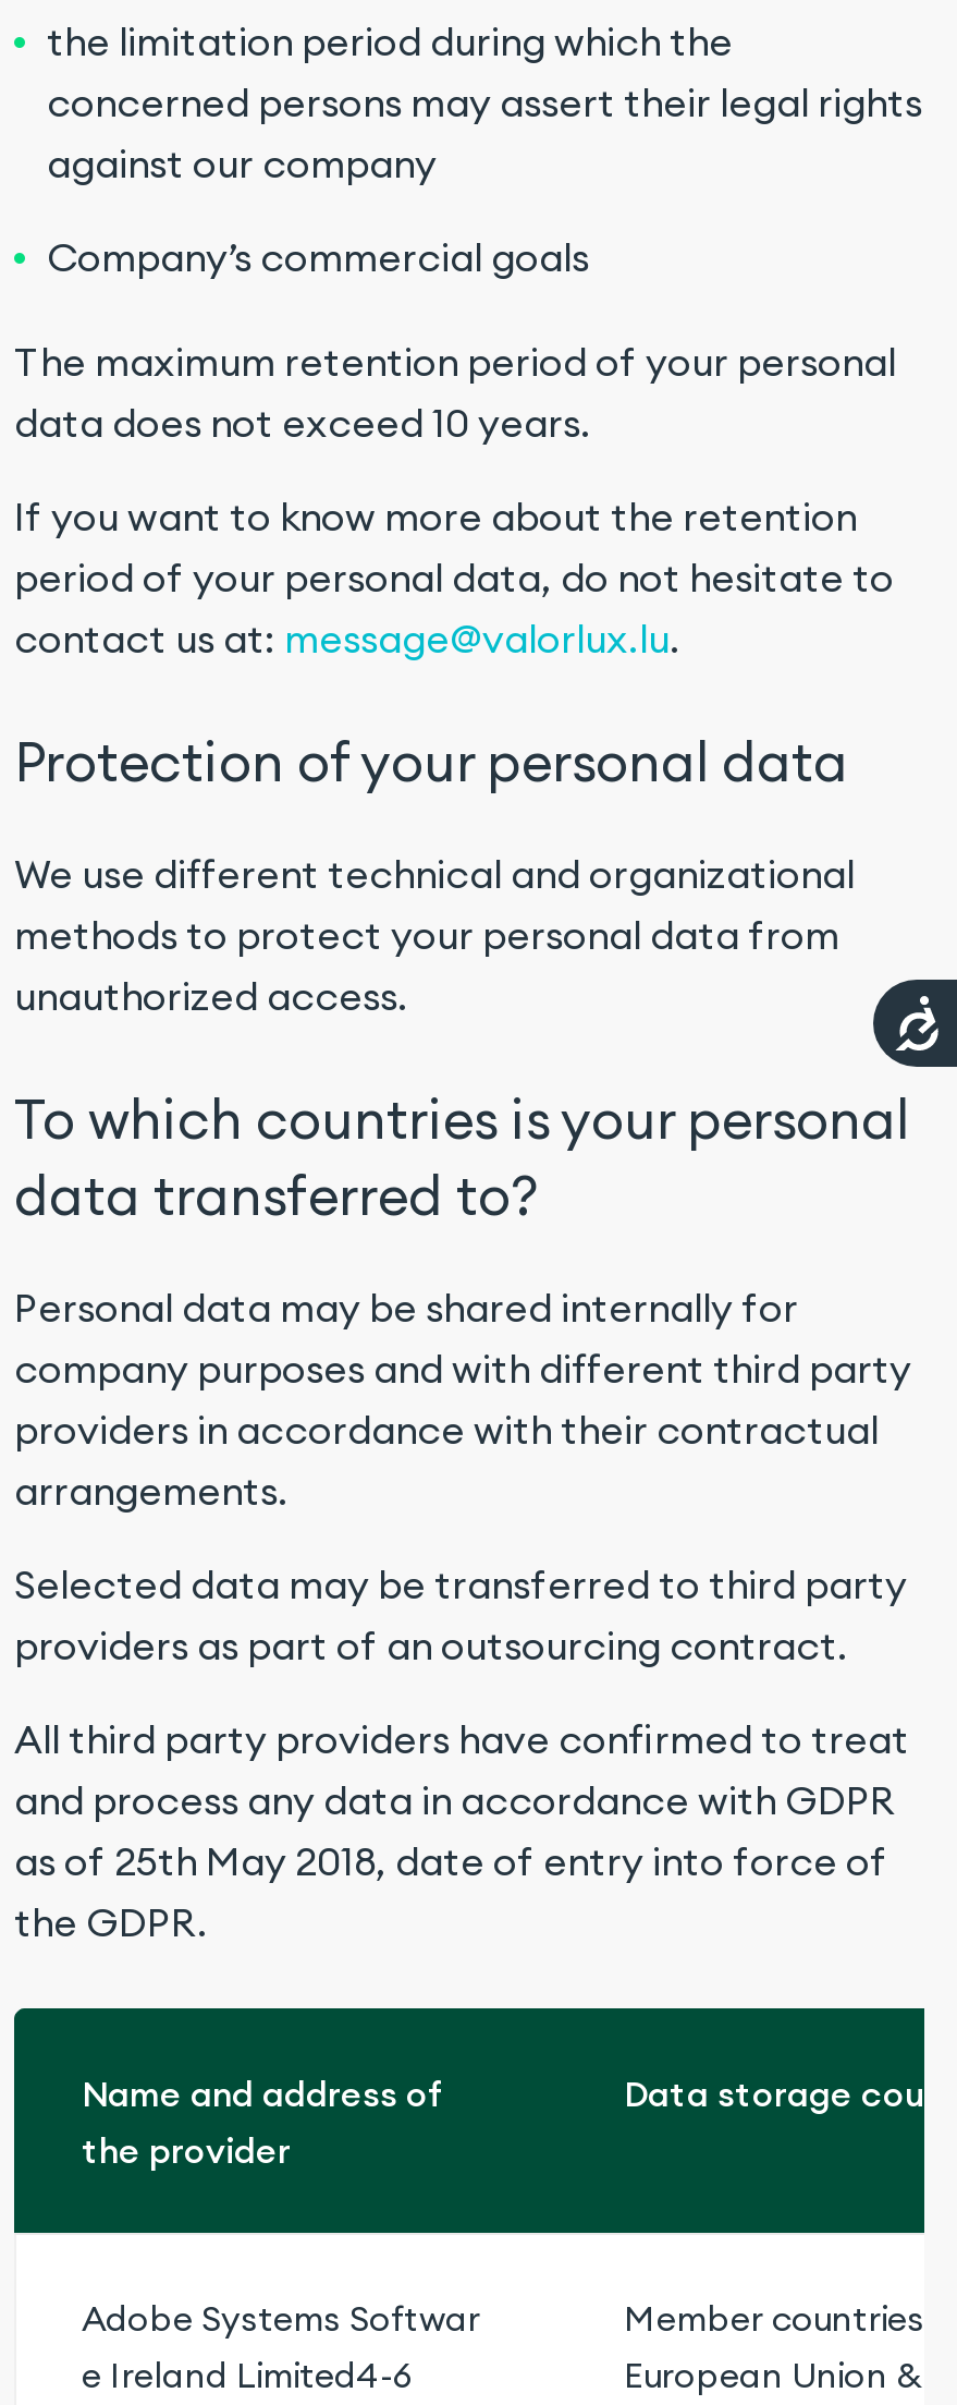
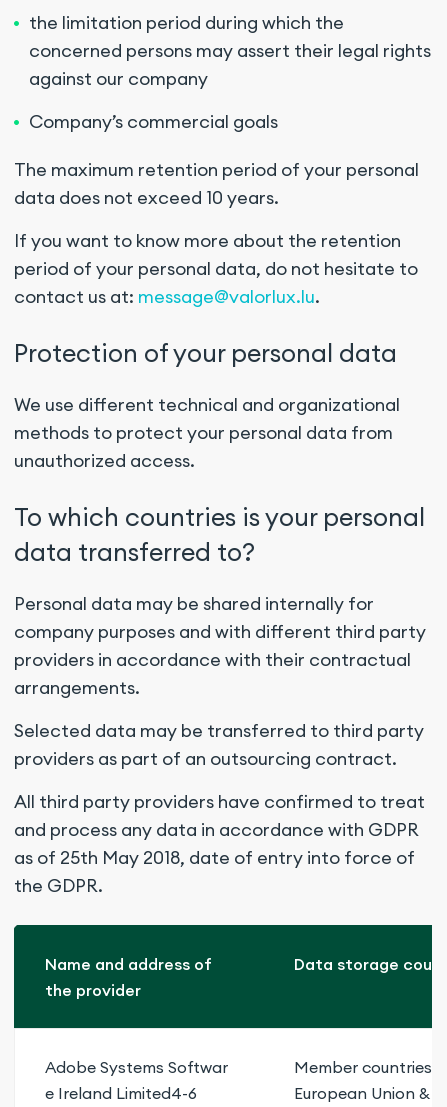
[870,977,950,1069] [image] -> none

